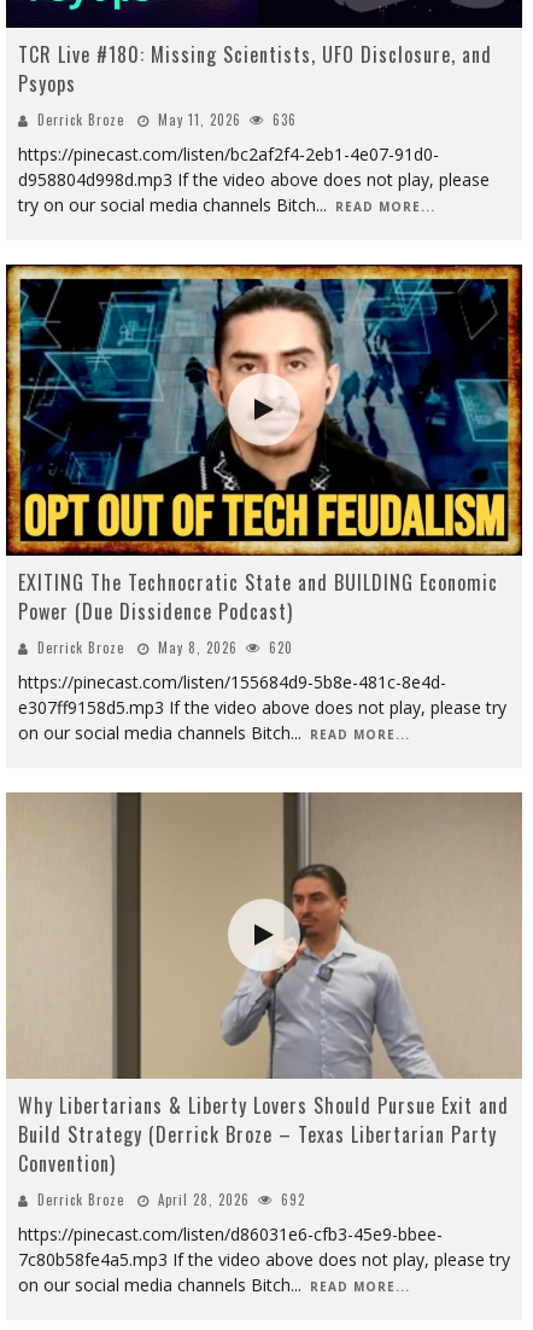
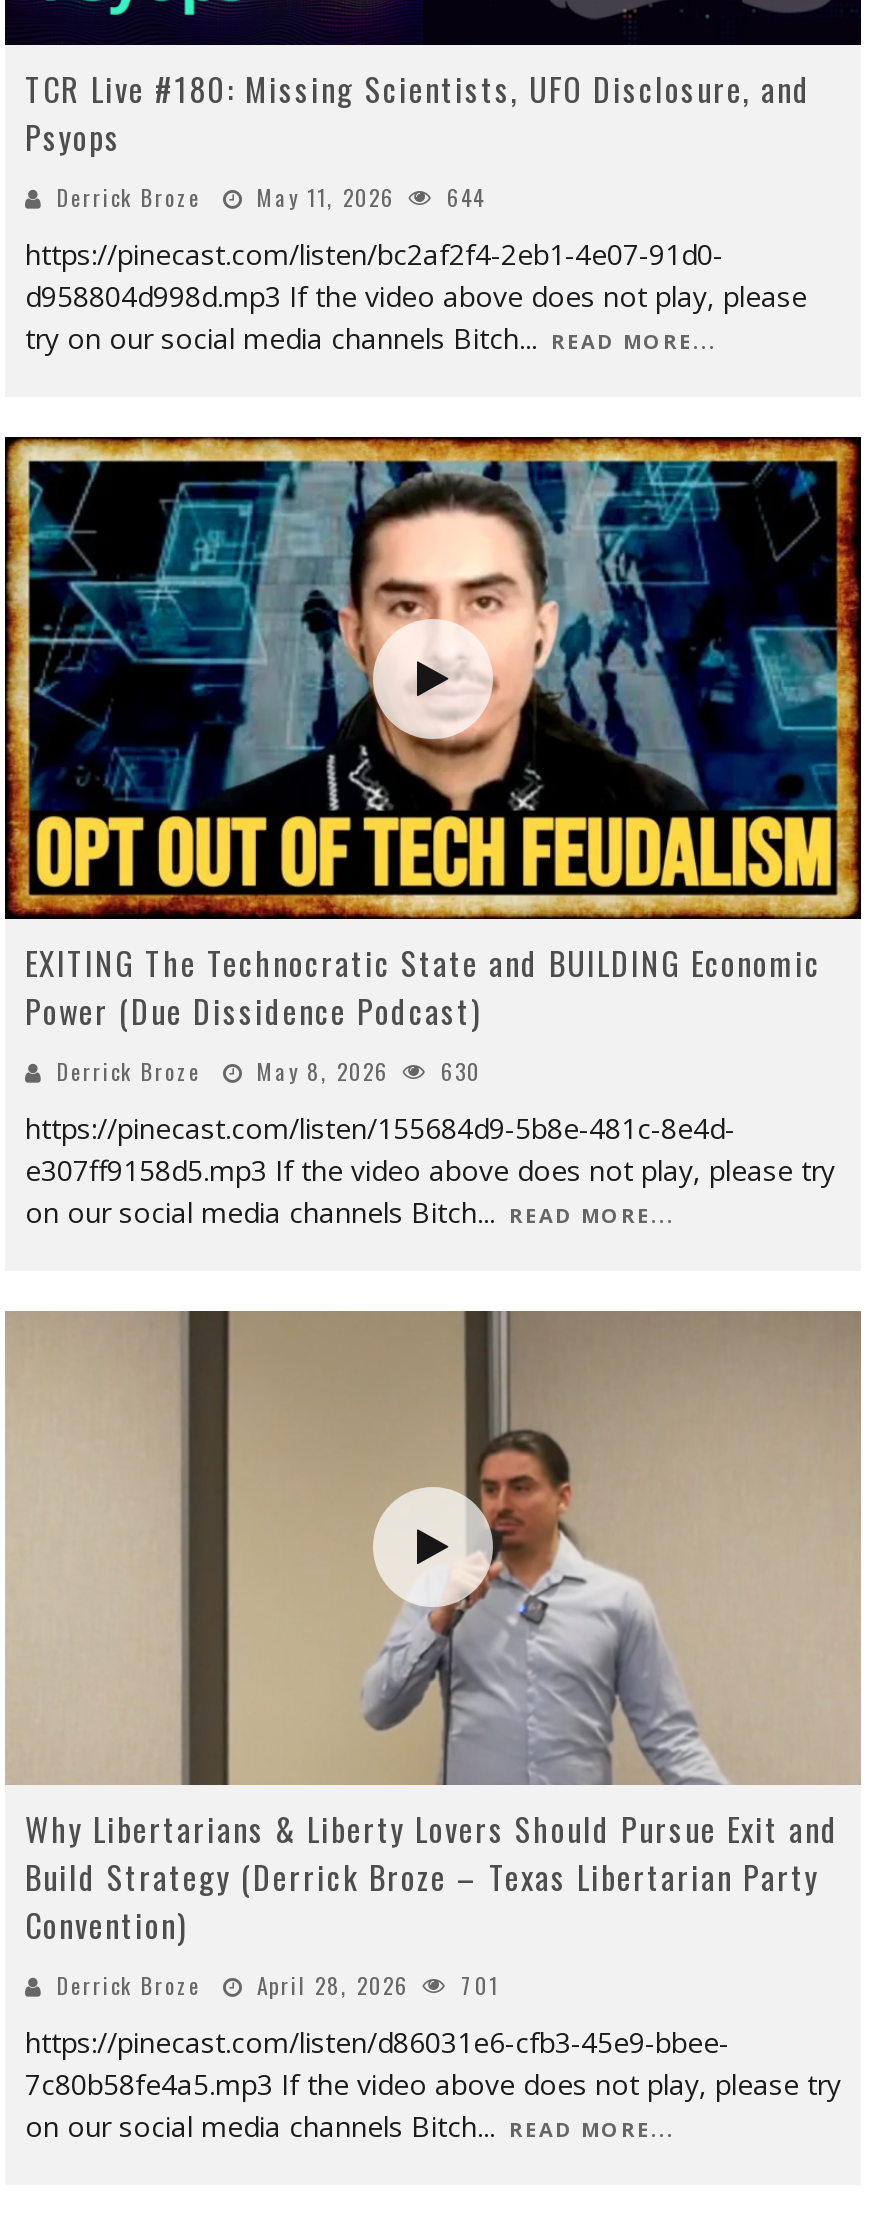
[37,110,297,129] Derrick Broze May 11, 2026 636 -> [57,182,485,214] Derrick Broze May 11, 2026 644
[37,638,293,657] Derrick Broze May 8, 2026 620 -> [57,1055,481,1087] Derrick Broze May 8, 2026 630
[37,1190,305,1209] Derrick Broze April 28, 2026 692 -> [57,1969,499,2001] Derrick Broze April 28, 2026 701

